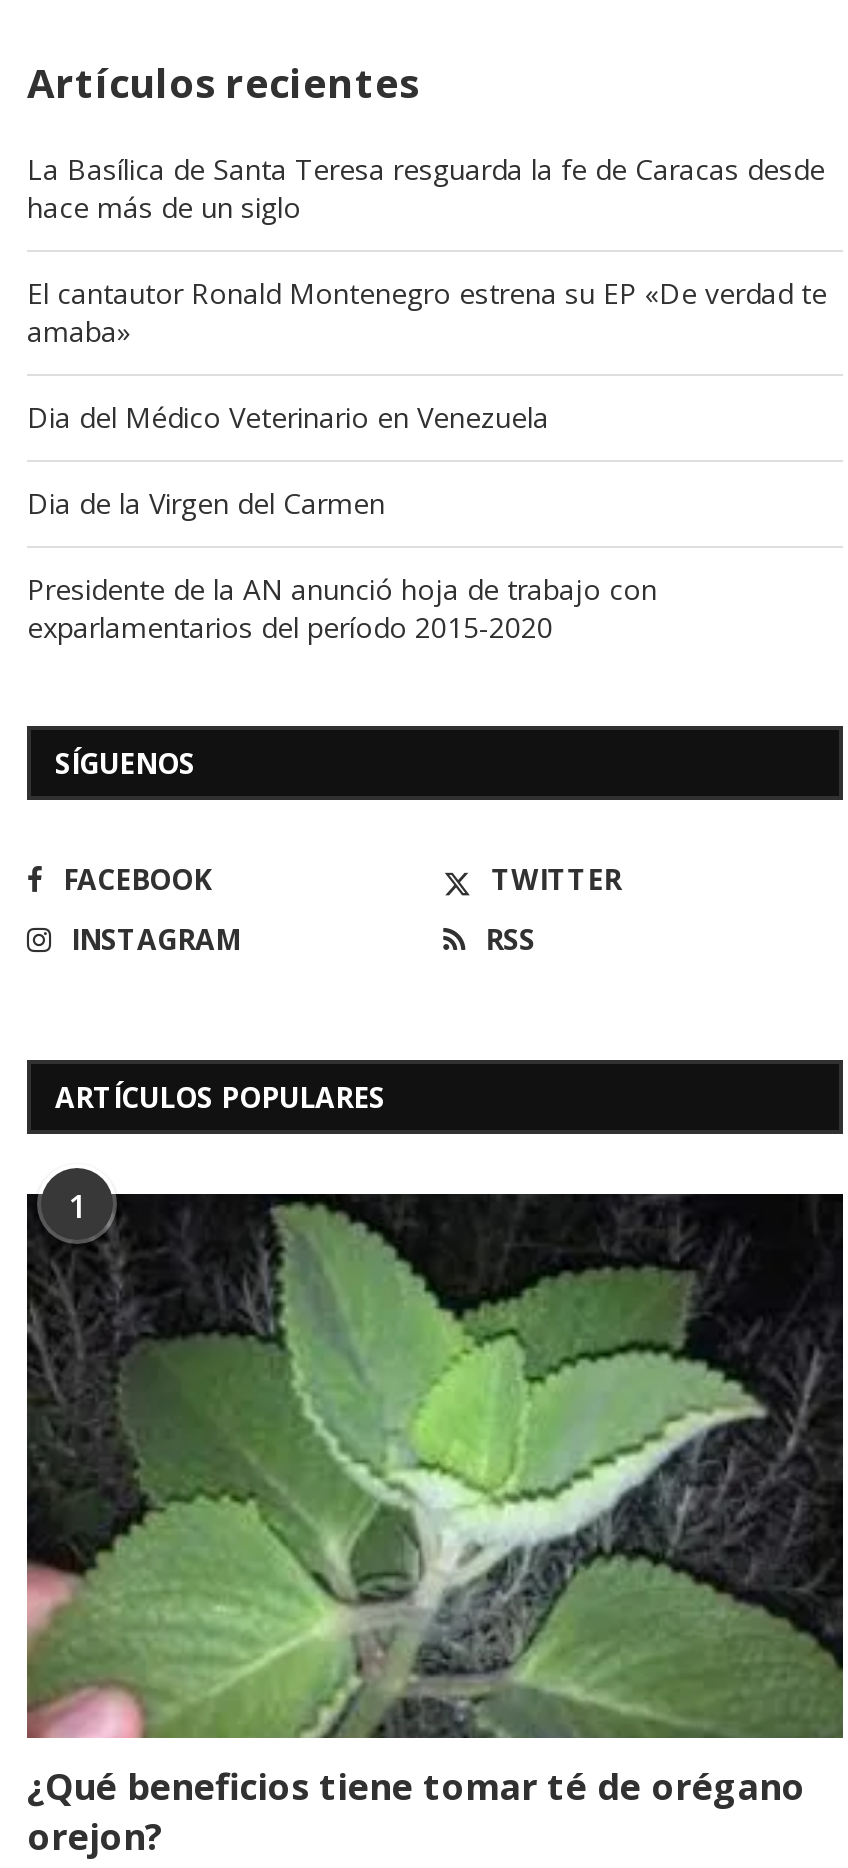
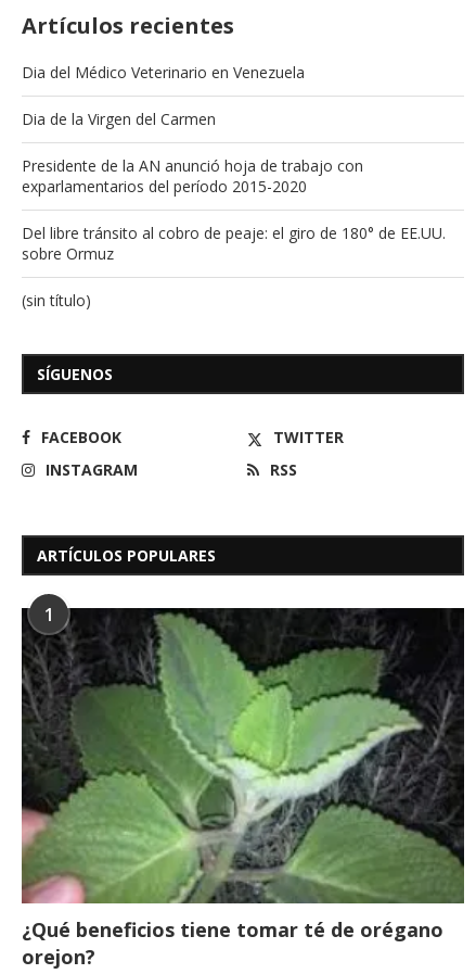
[27,149,827,349] La Basílica de Santa Teresa resguarda la fe de Caracas desde | hace más de un siglo | El cantautor Ronald Montenegro estrena su EP «De verdad te | amaba» -> none
moved [27,397,657,645] -> [22,61,363,196]: Dia del Médico Veterinario en Venezuela | Dia de la Virgen del Carmen | Presidente de la AN anunció hoja de trabajo con | exparlamentarios del período 2015-2020
none -> [22,222,446,310] Del libre tránsito al cobro de peaje: el giro de 180° de EE.UU. | sobre Ormuz | (sin título)

